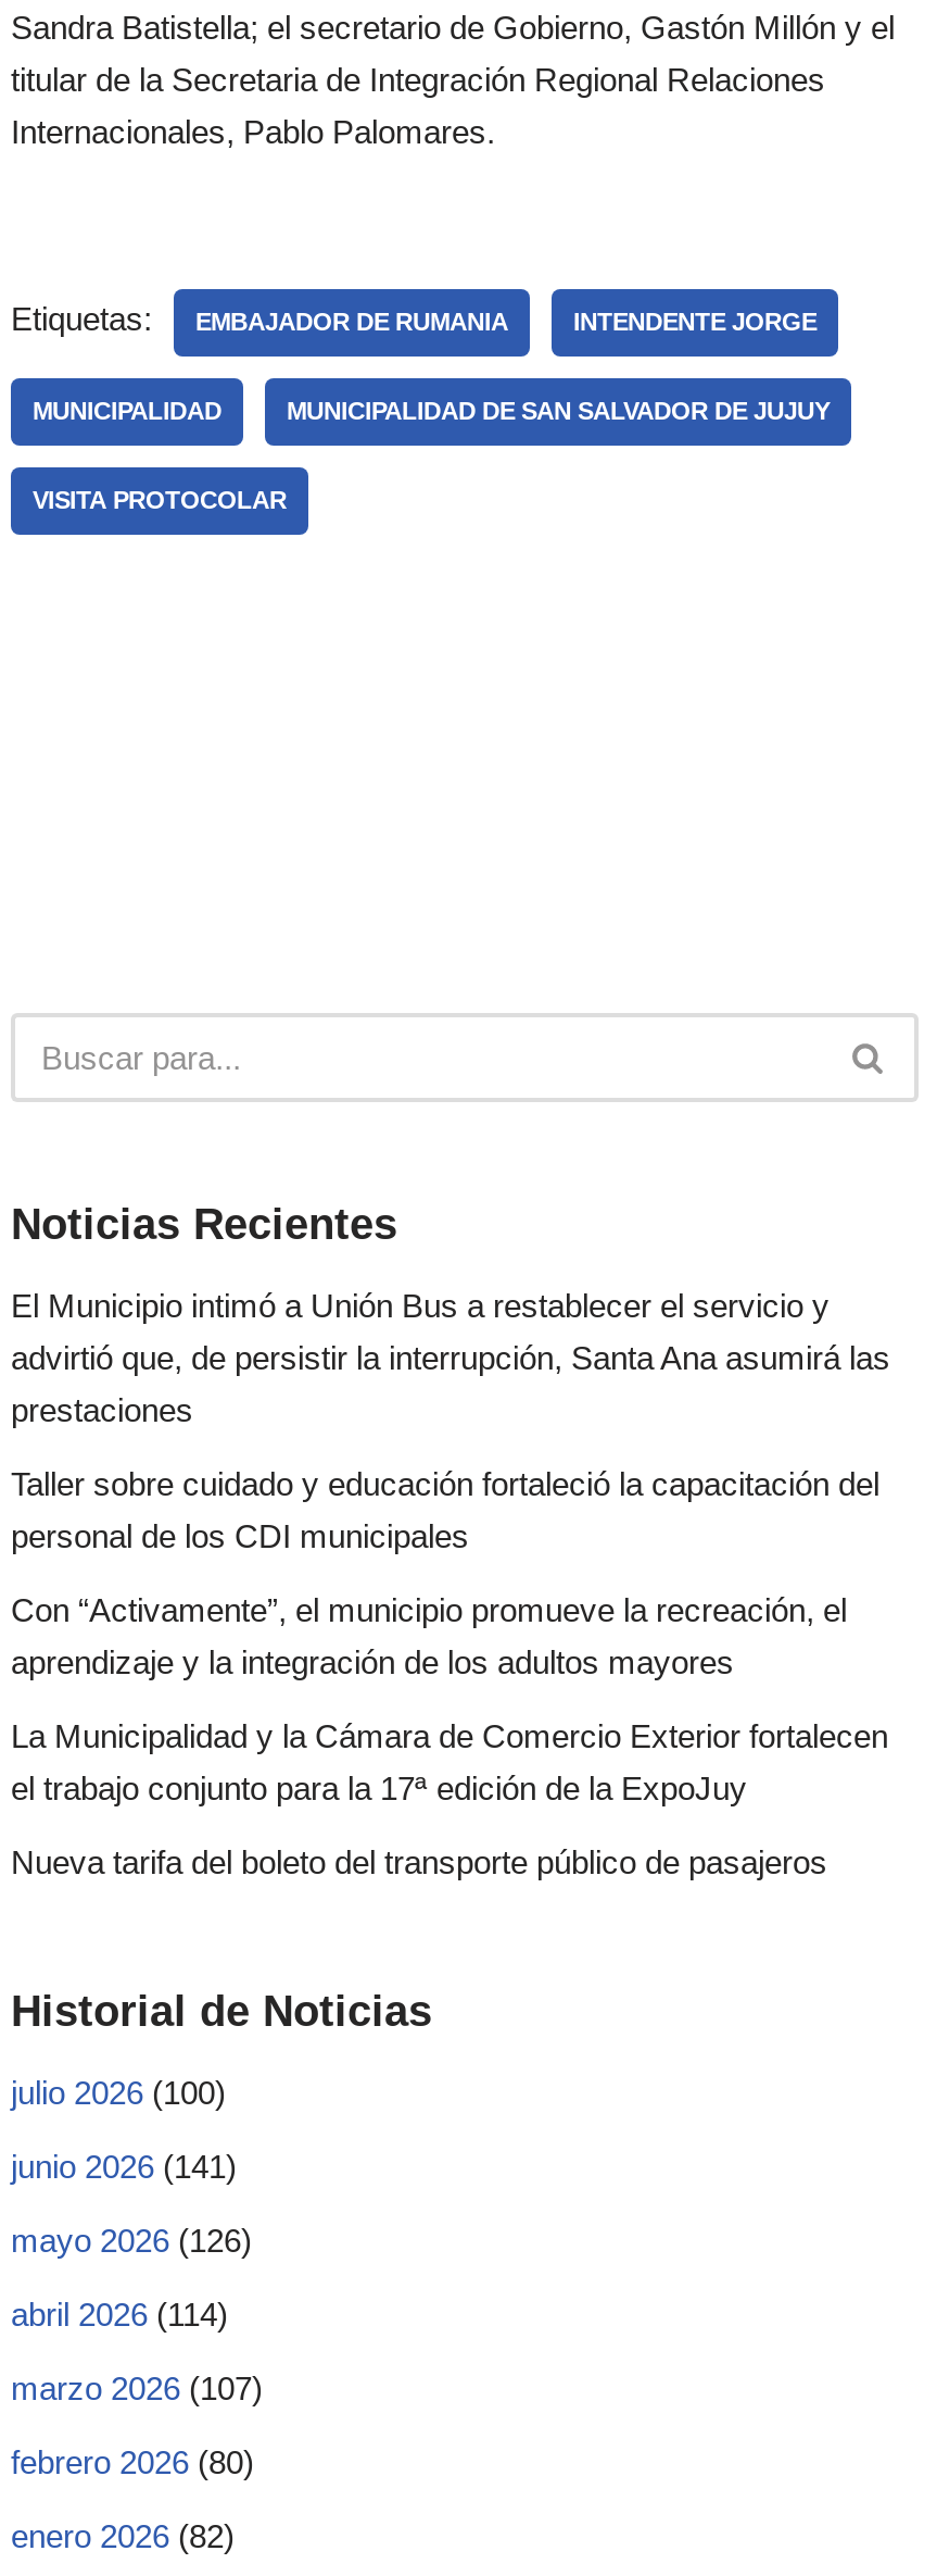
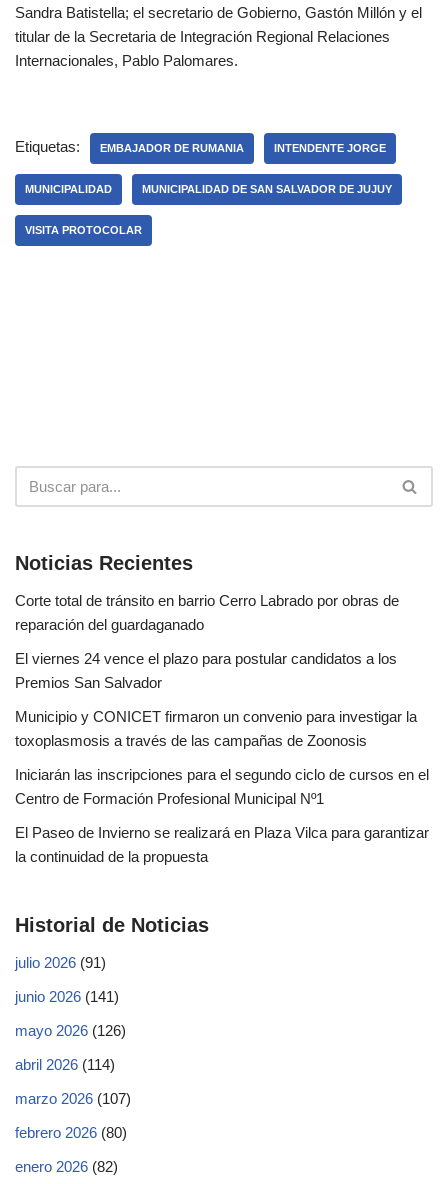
[11,1287,890,1429] El Municipio intimó a Unión Bus a restablecer el servicio y | advirtió que, de persistir la interrupción, Santa Ana asumirá las | prestaciones -> [15,592,399,633] Corte total de tránsito en barrio Cerro Labrado por obras de | reparación del guardaganado
[11,1466,879,1555] Taller sobre cuidado y educación fortaleció la capacitación del | personal de los CDI municipales -> [15,650,397,691] El viernes 24 vence el plazo para postular candidatos a los | Premios San Salvador
[11,1592,847,1681] Con “Activamente”, el municipio promueve la recreación, el | aprendizaje y la integración de los adultos mayores -> [15,708,417,749] Municipio y CONICET firmaron un convenio para investigar la | toxoplasmosis a través de las campañas de Zoonosis
[11,1718,888,1807] La Municipalidad y la Cámara de Comercio Exterior fortalecen | el trabajo conjunto para la 17ª edición de la ExpoJuy -> [15,766,429,807] Iniciarán las inscripciones para el segundo ciclo de cursos en el | Centro de Formación Profesional Municipal Nº1
[11,1844,827,1881] Nueva tarifa del boleto del transporte público de pasajeros -> [15,824,429,865] El Paseo de Invierno se realizará en Plaza Vilca para garantizar | la continuidad de la propuesta
[11,2074,226,2111] julio 2026 (100) -> [15,954,106,971] julio 2026 (91)

